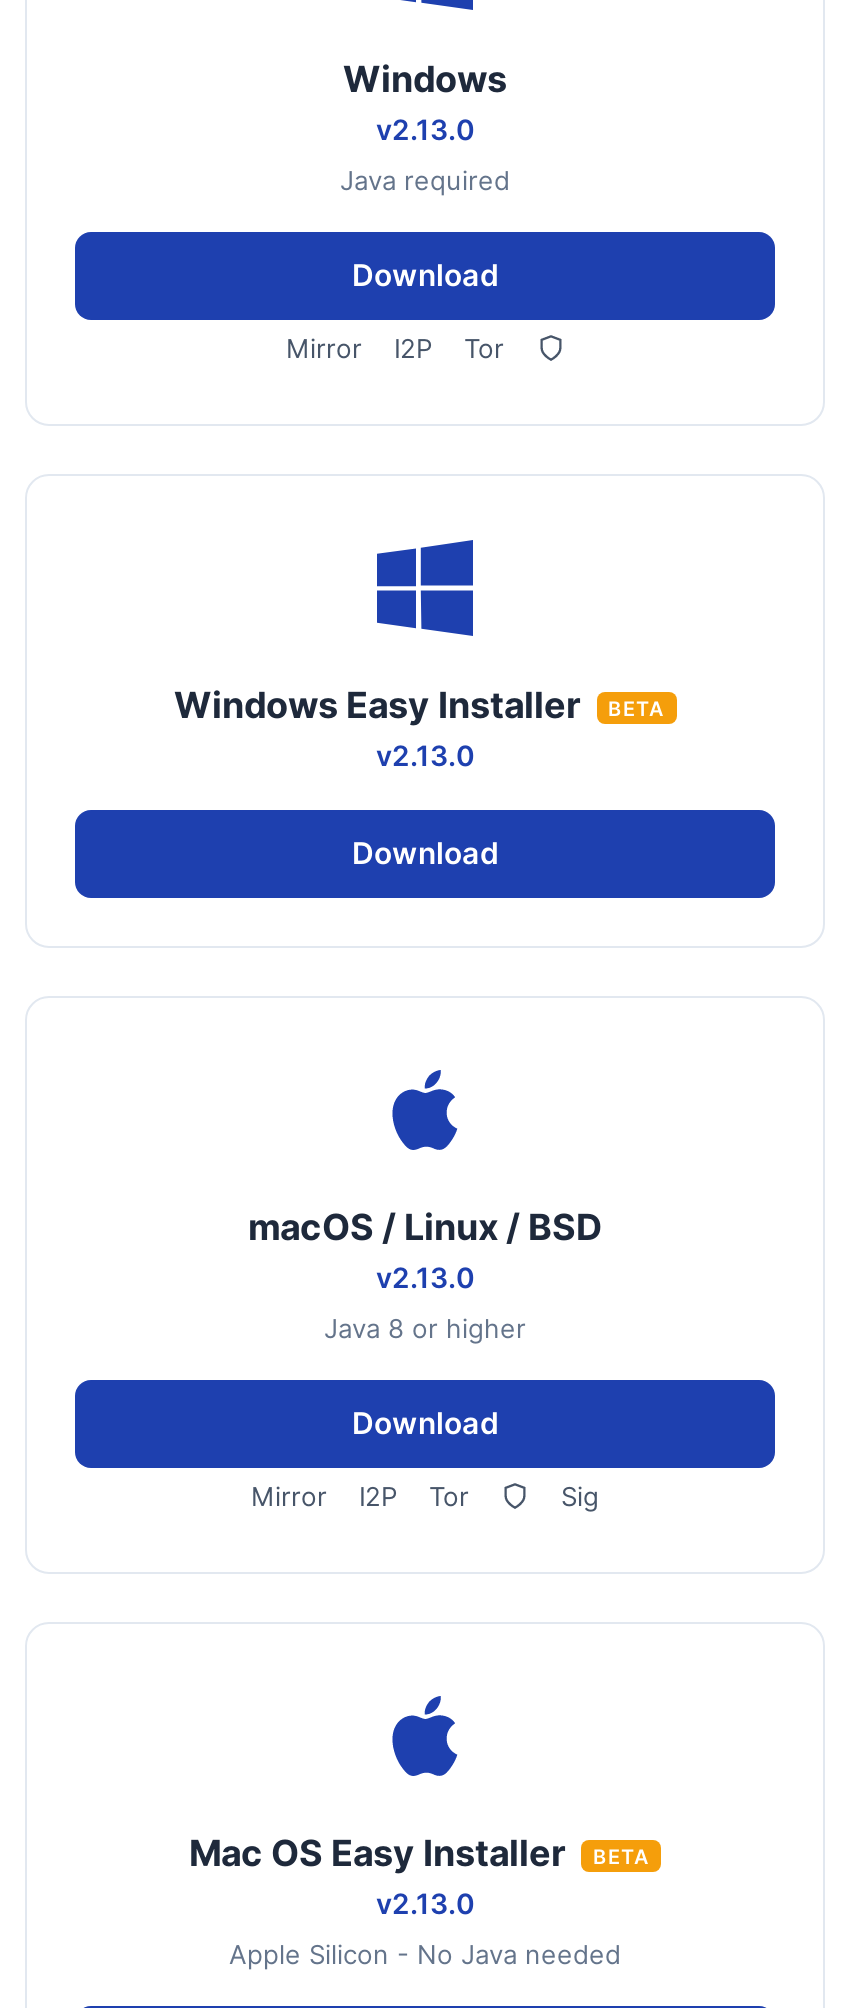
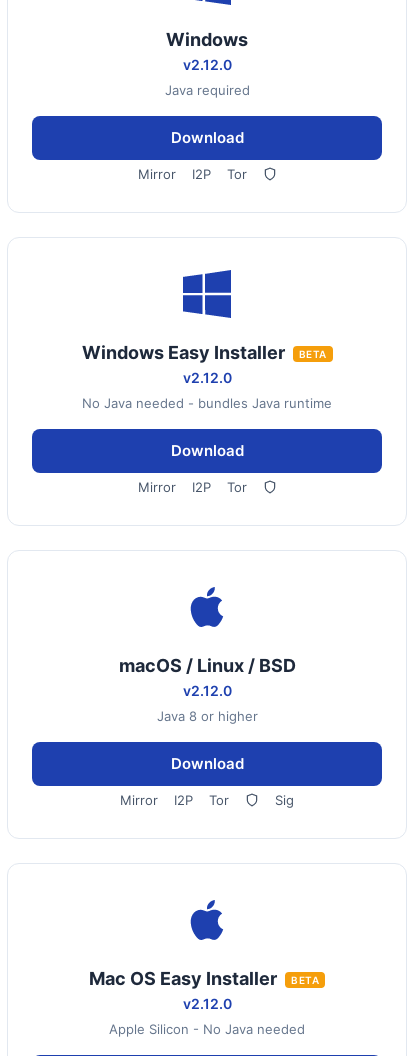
[376,112,474,146] v2.13.0 -> [182,56,231,73] v2.12.0
[376,738,474,772] v2.13.0 -> [82,369,332,411] v2.12.0 | No Java needed - bundles Java runtime
none -> [137,479,246,495] Mirror | I2P | Tor
[376,1260,474,1294] v2.13.0 -> [182,682,231,699] v2.12.0
[376,1886,474,1920] v2.13.0 -> [182,995,231,1012] v2.12.0

